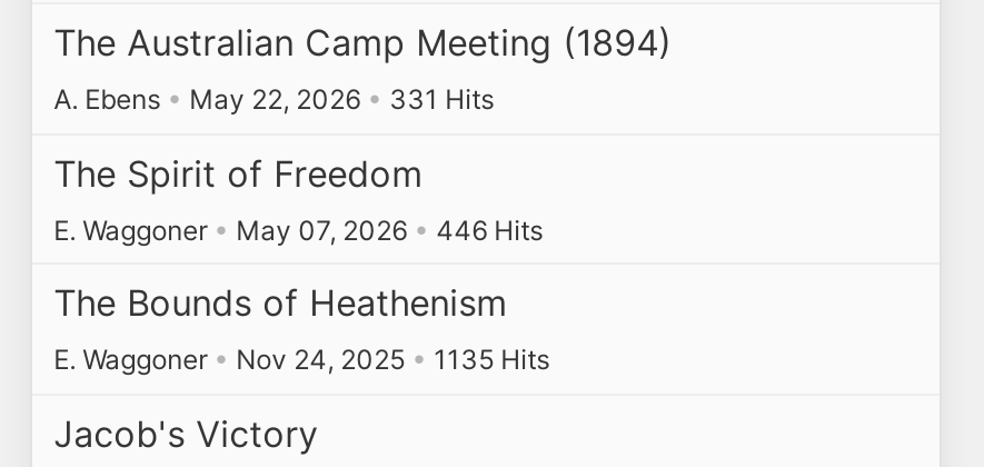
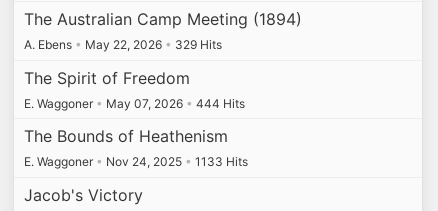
[54,82,494,116] A. Ebens • May 22, 2026 • 331 Hits -> [24,37,222,52] A. Ebens • May 22, 2026 • 329 Hits
[54,213,543,246] E. Waggoner • May 07, 2026 • 446 Hits -> [24,96,245,111] E. Waggoner • May 07, 2026 • 444 Hits
[54,343,549,376] E. Waggoner • Nov 24, 2025 • 1135 Hits -> [24,154,248,169] E. Waggoner • Nov 24, 2025 • 1133 Hits

